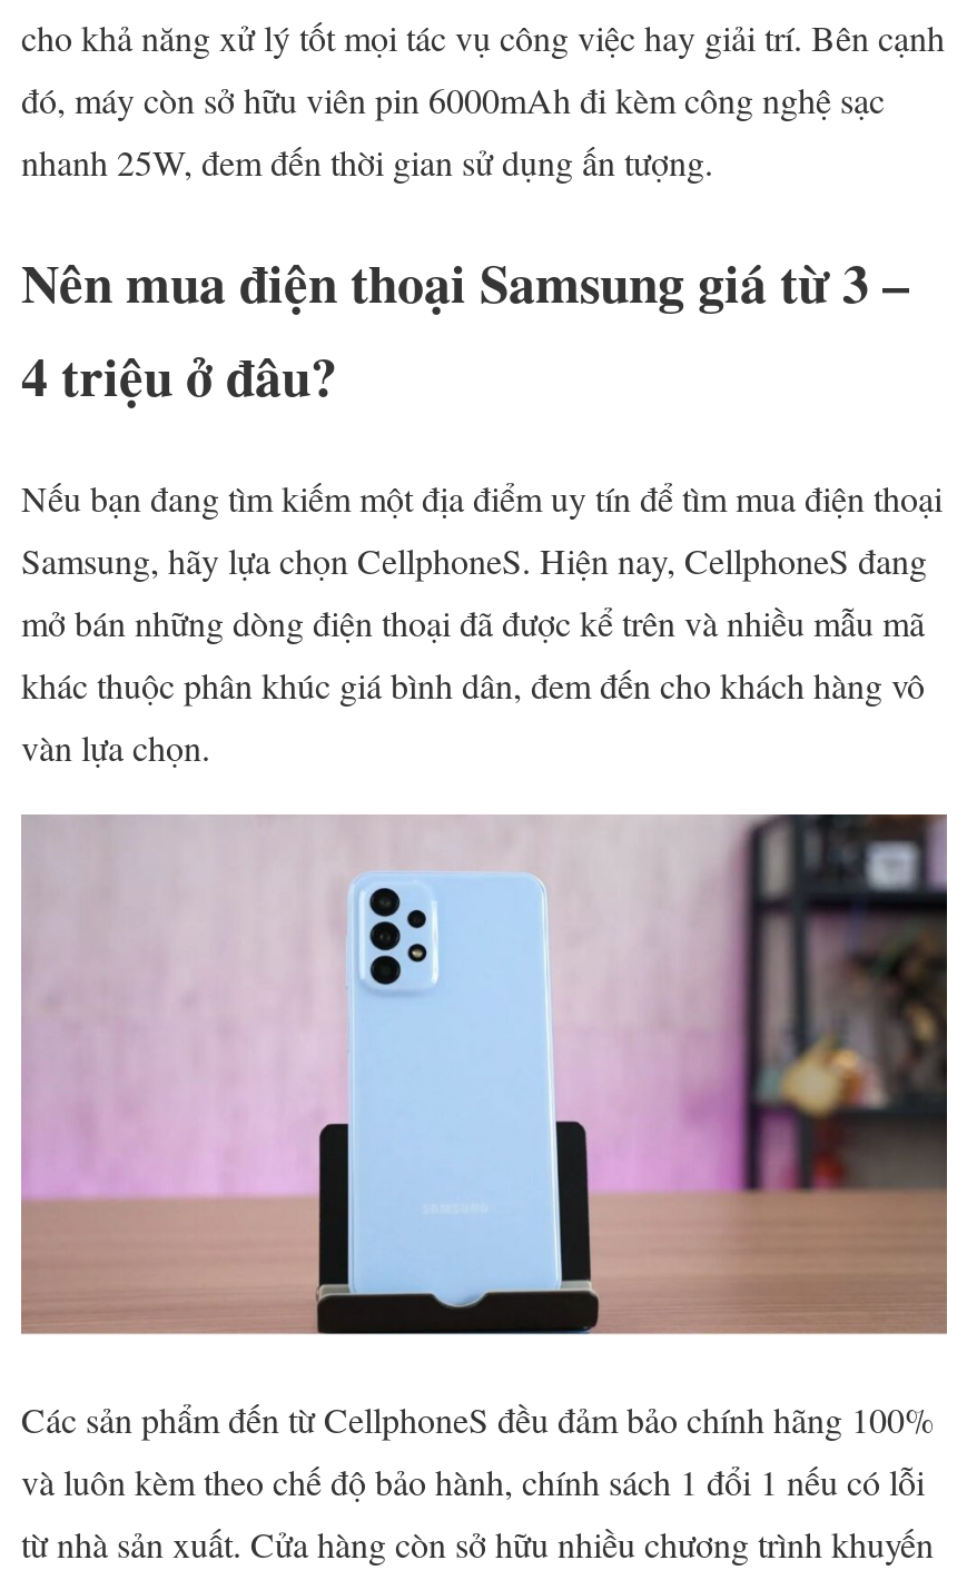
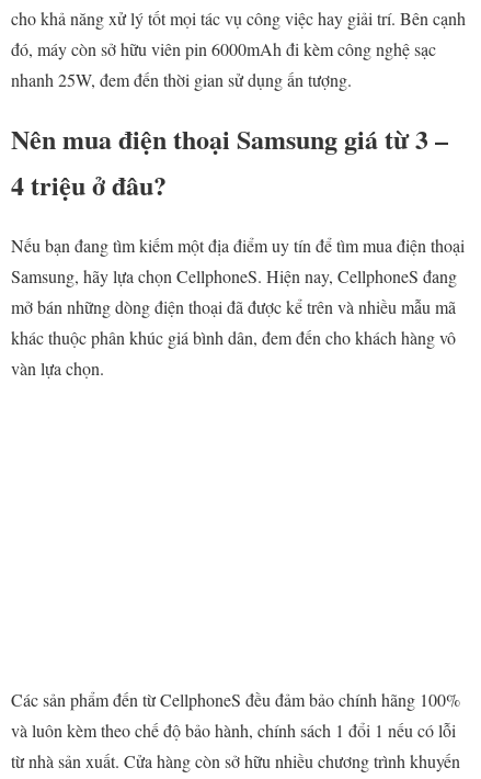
[19,812,949,1337] [image] -> none

